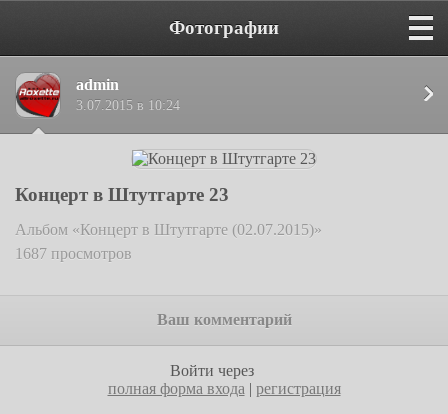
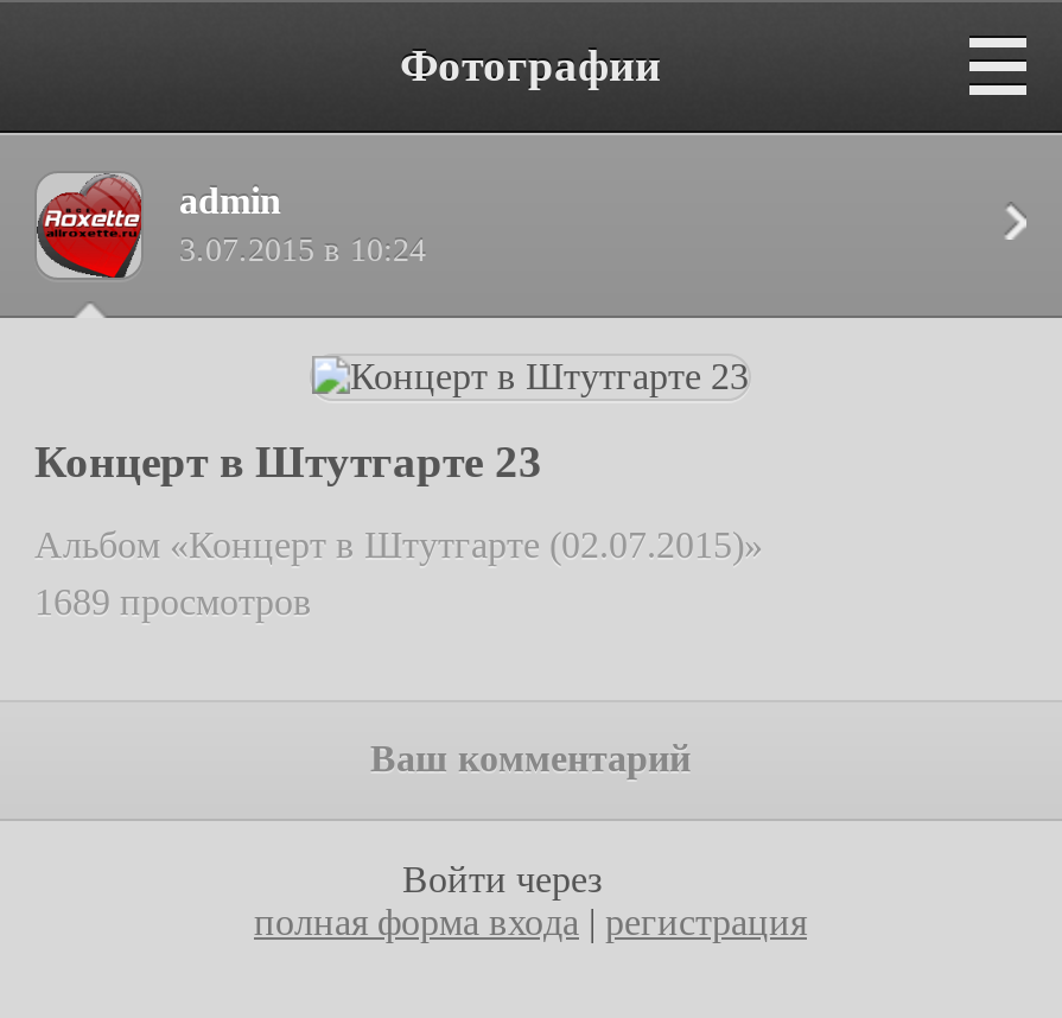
[15,245,132,262] 1687 просмотров -> [34,581,312,622] 1689 просмотров

